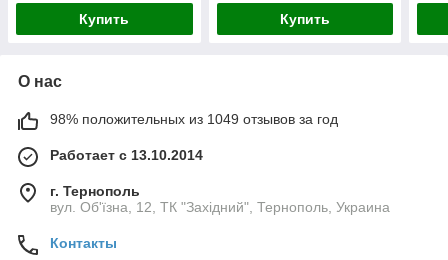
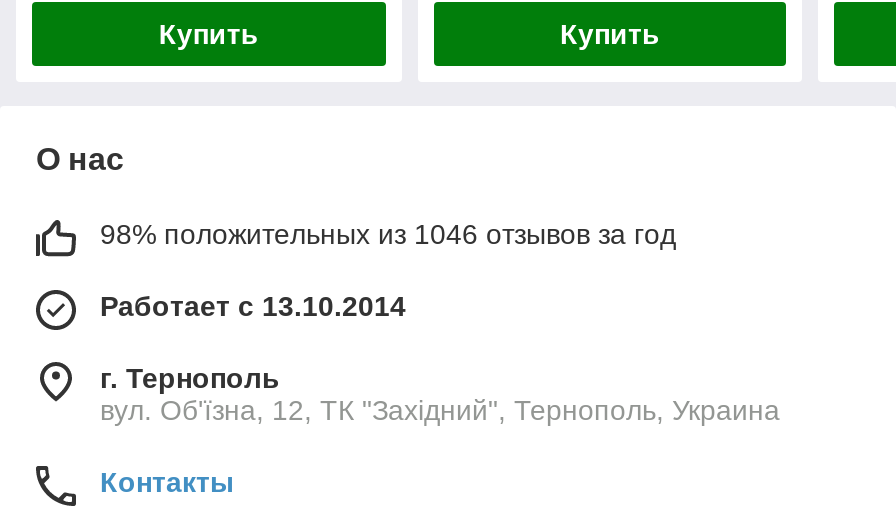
[50,111,338,127] 98% положительных из 1049 отзывов за год -> [100,218,676,250] 98% положительных из 1046 отзывов за год

